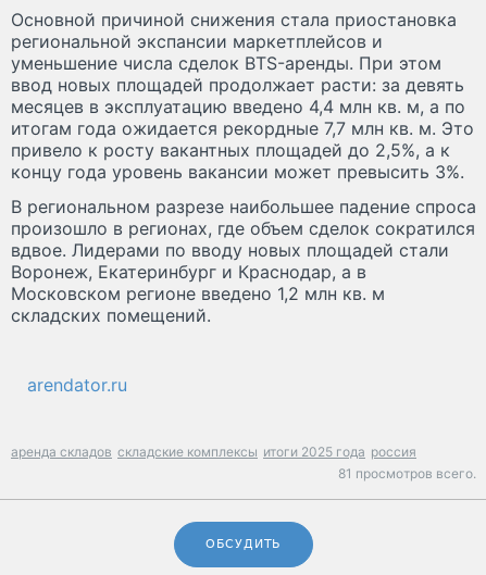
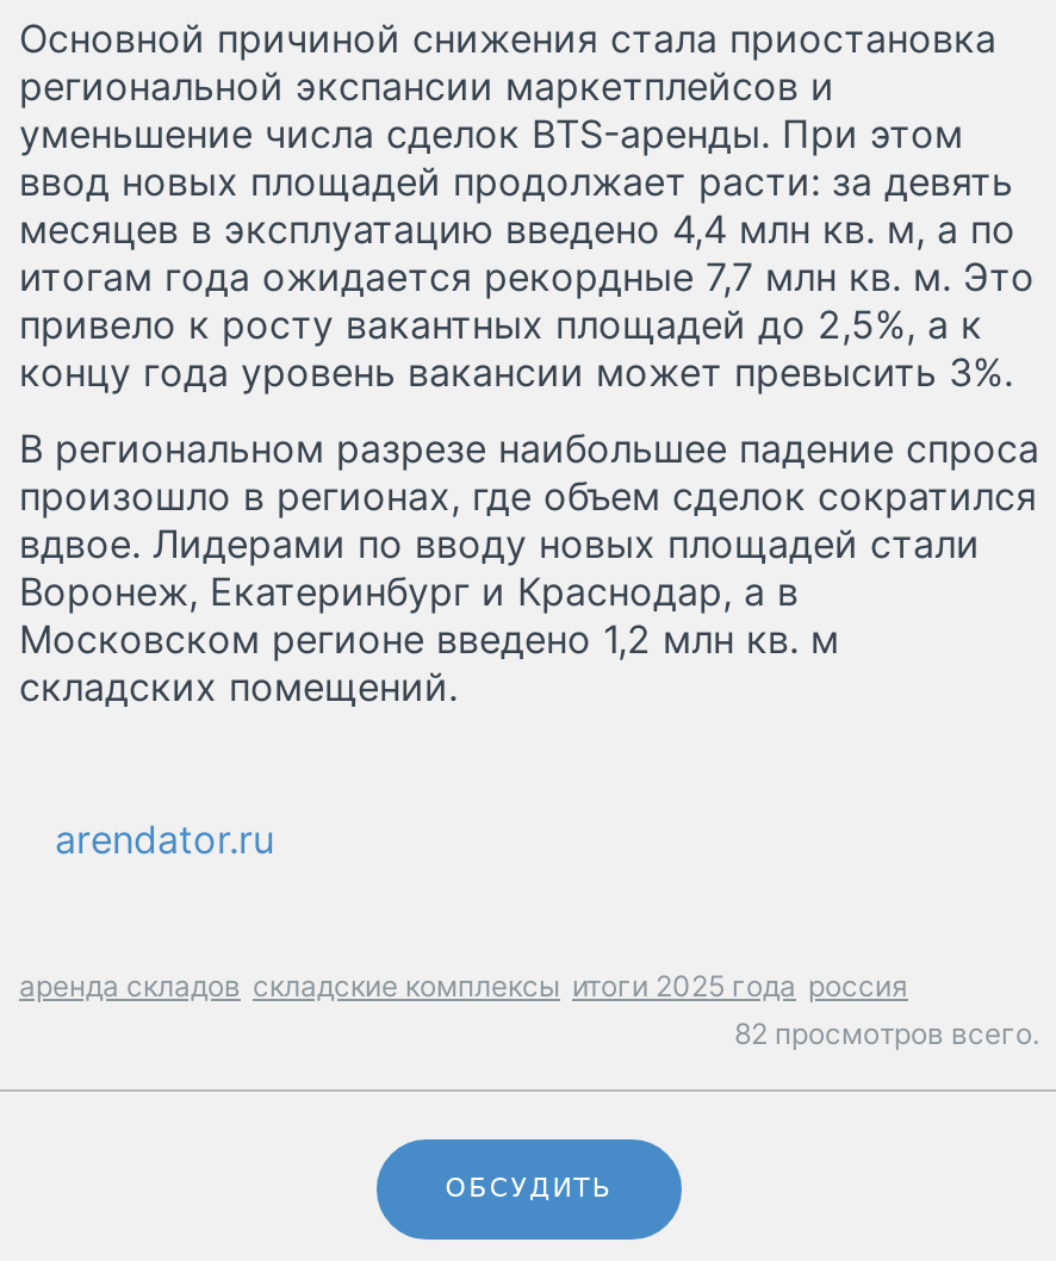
[338,465,476,482] 81 просмотров всего. -> [734,1016,1039,1051] 82 просмотров всего.

